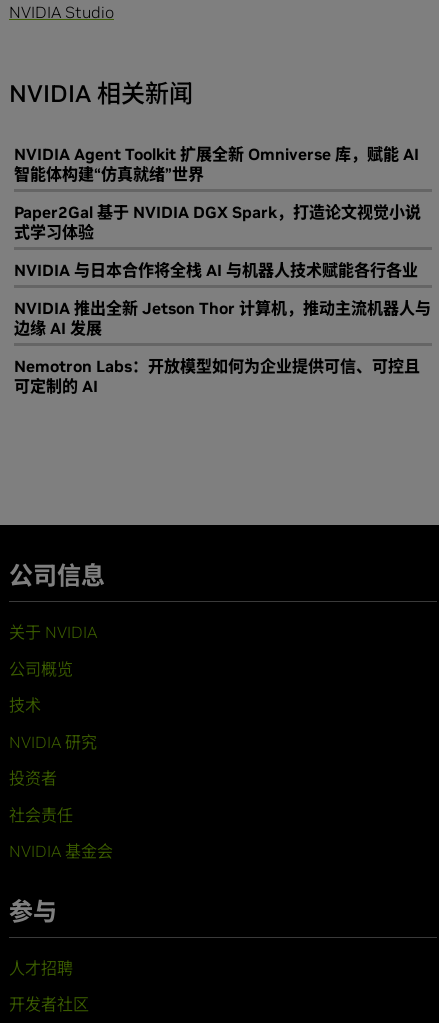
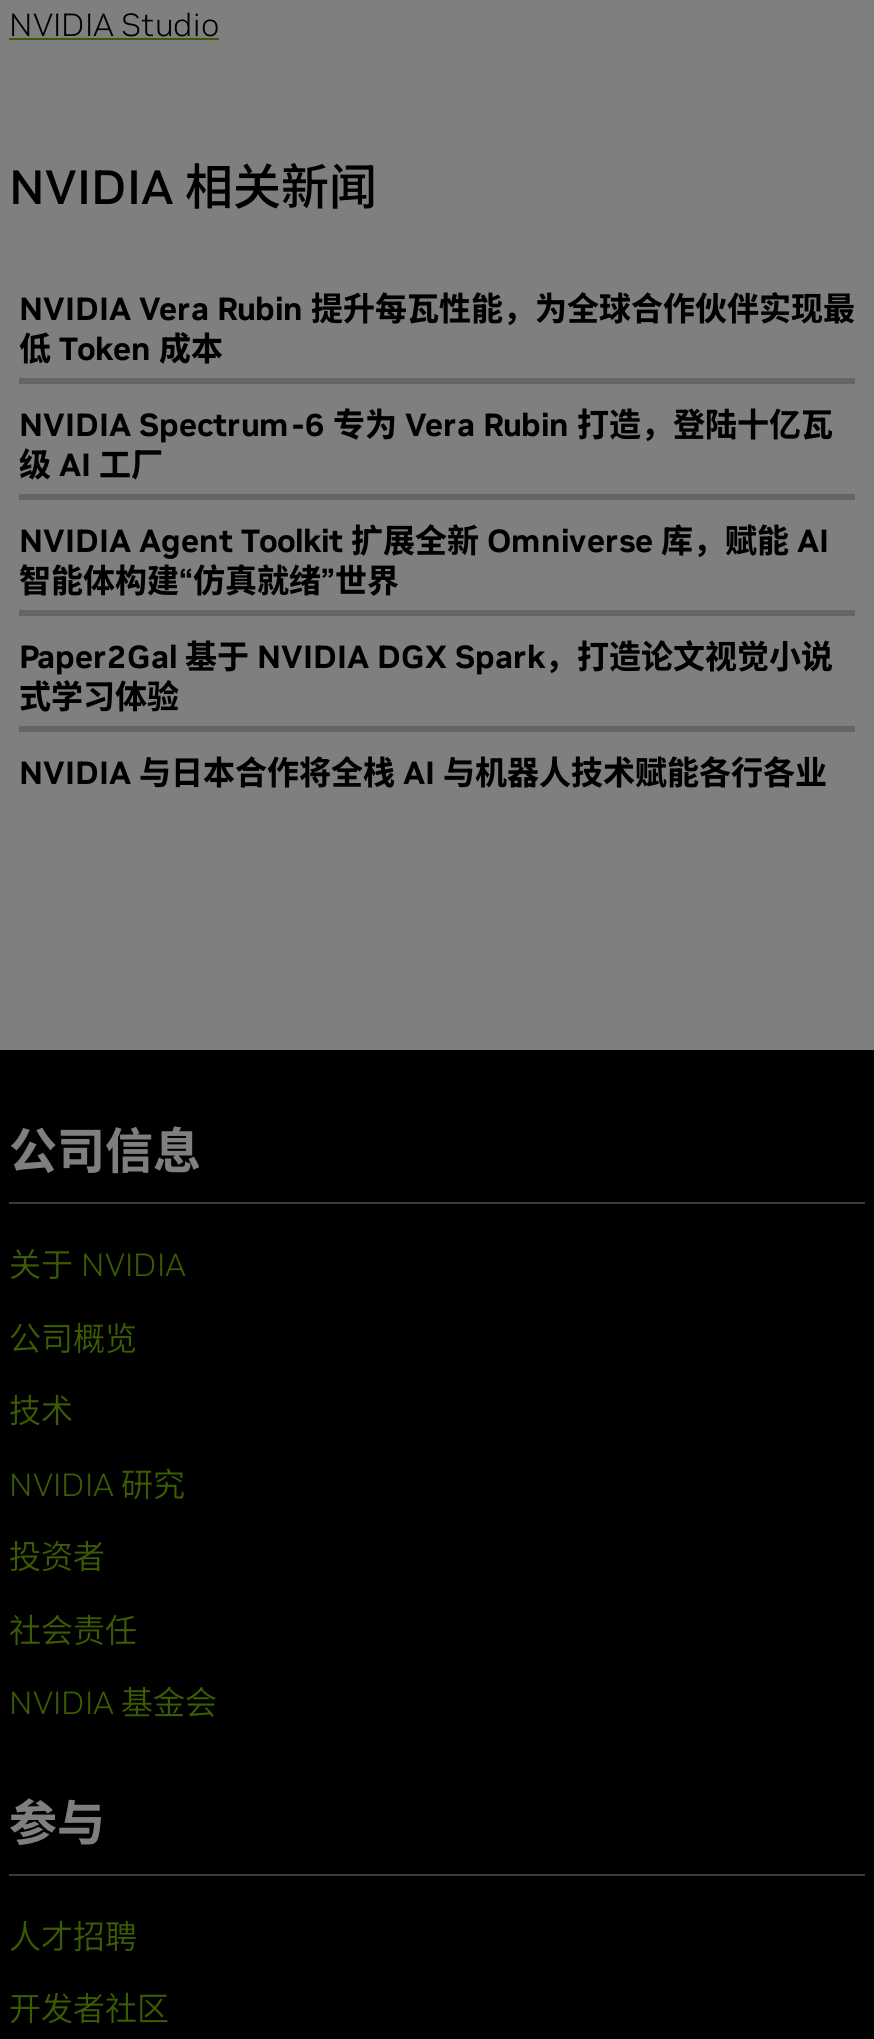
none -> [19,289,855,485] NVIDIA Vera Rubin 提升每瓦性能，为全球合作伙伴实现最 | 低 Token 成本 | NVIDIA Spectrum-6 专为 Vera Rubin 打造，登陆十亿瓦 | 级 AI 工厂
moved [14,144,421,280] -> [19,521,833,793]: NVIDIA Agent Toolkit 扩展全新 Omniverse 库，赋能 AI | 智能体构建“仿真就绪”世界 | Paper2Gal 基于 NVIDIA DGX Spark，打造论文视觉小说 | 式学习体验 | NVIDIA 与日本合作将全栈 AI 与机器人技术赋能各行各业
[14,298,431,396] NVIDIA 推出全新 Jetson Thor 计算机，推动主流机器人与 | 边缘 AI 发展 | Nemotron Labs：开放模型如何为企业提供可信、可控且 | 可定制的 AI -> none

